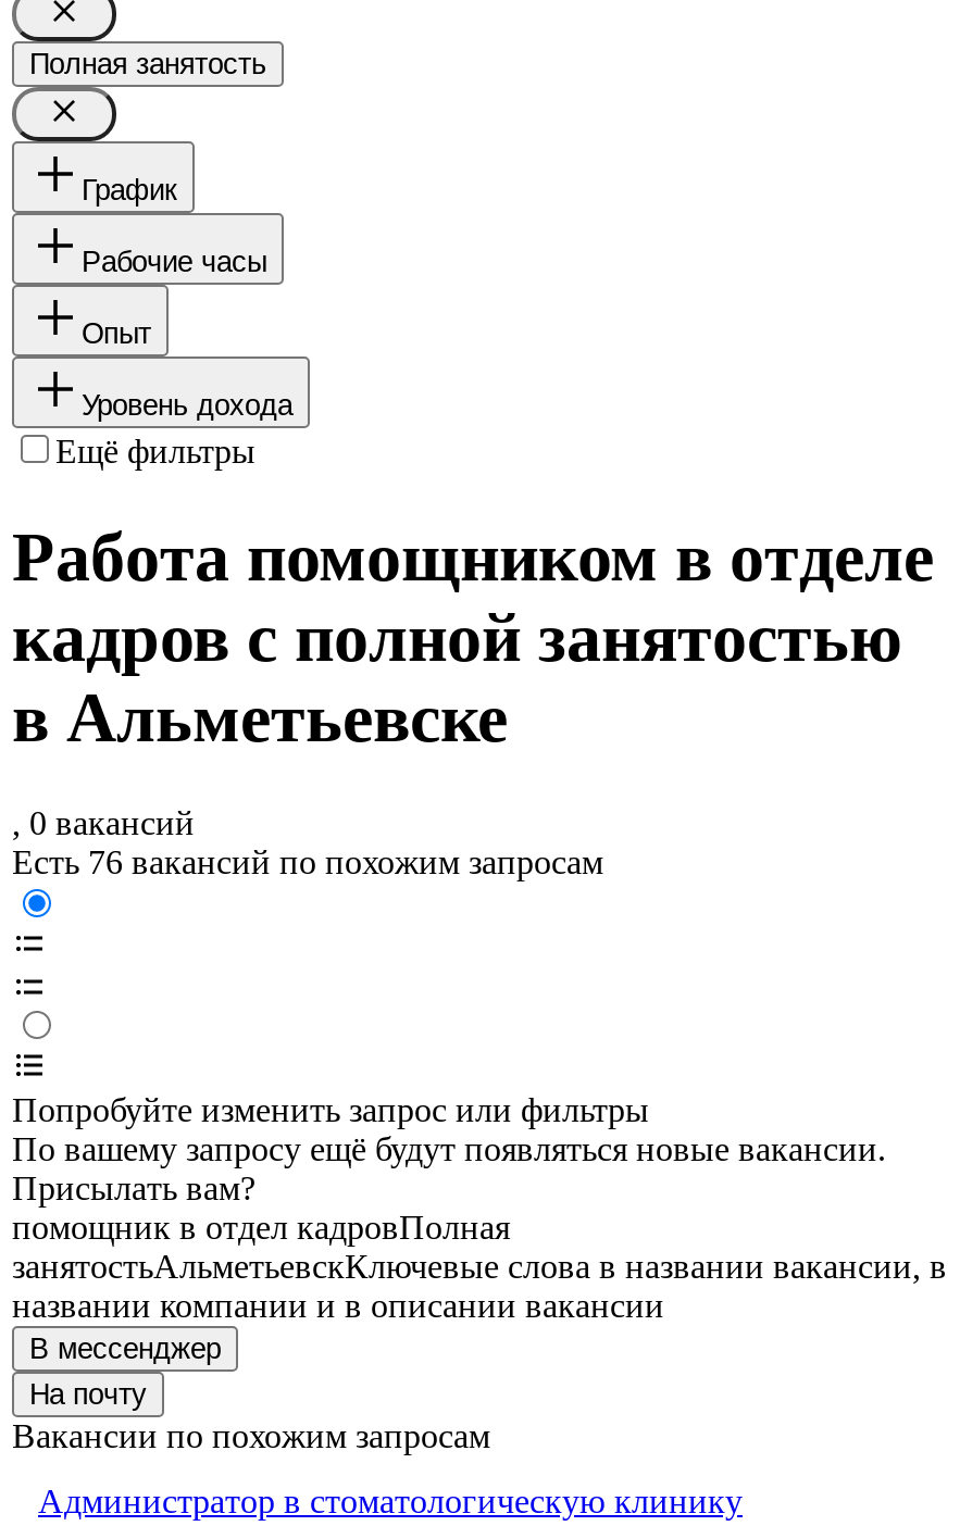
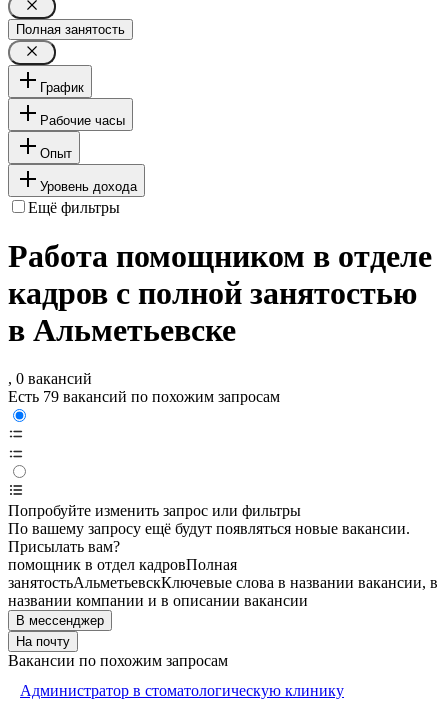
[12,845,603,881] Есть 76 вакансий по похожим запросам -> [8,388,280,405] Есть 79 вакансий по похожим запросам

